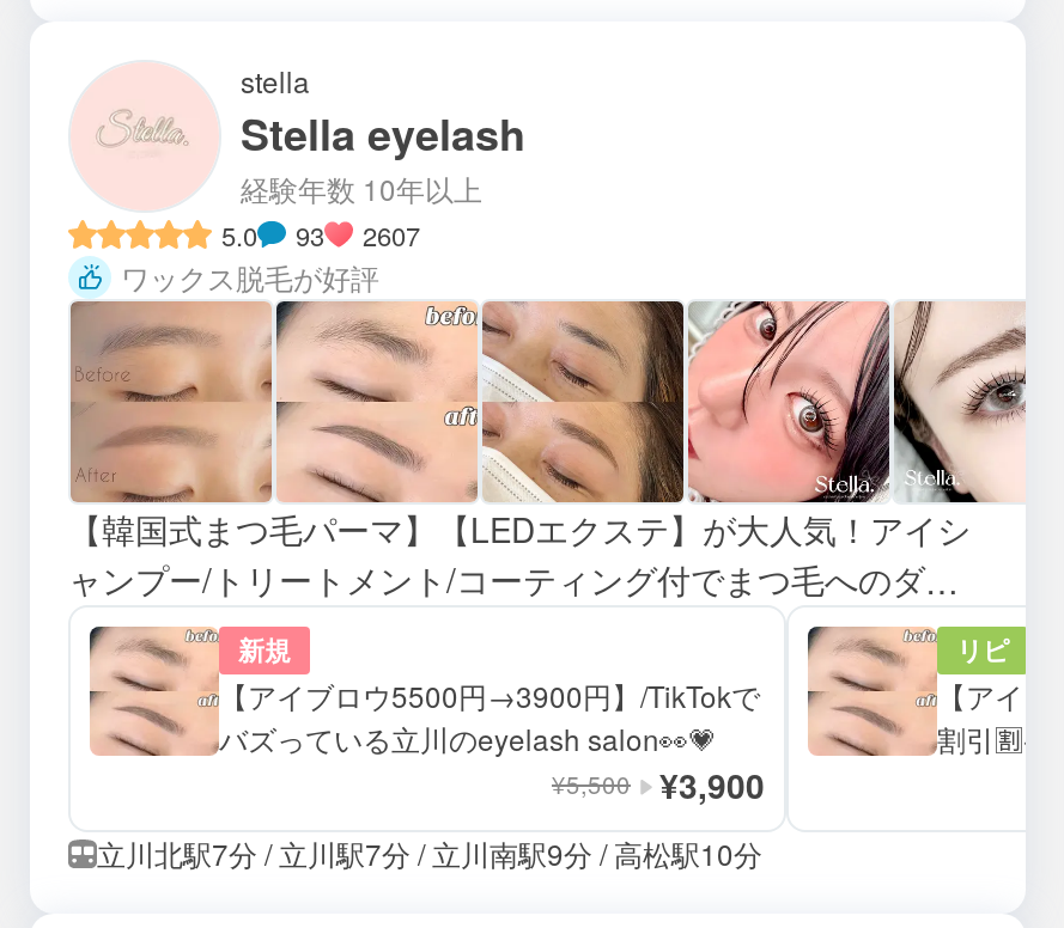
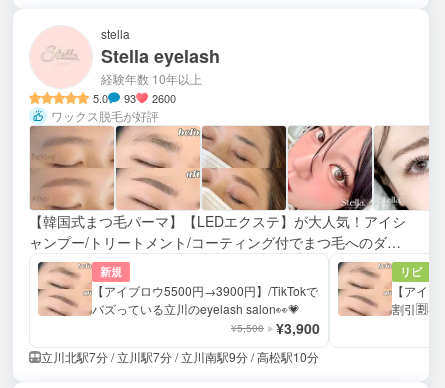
[221,216,420,255] 5.0 93 2607 -> [93,90,176,106] 5.0 93 2600

